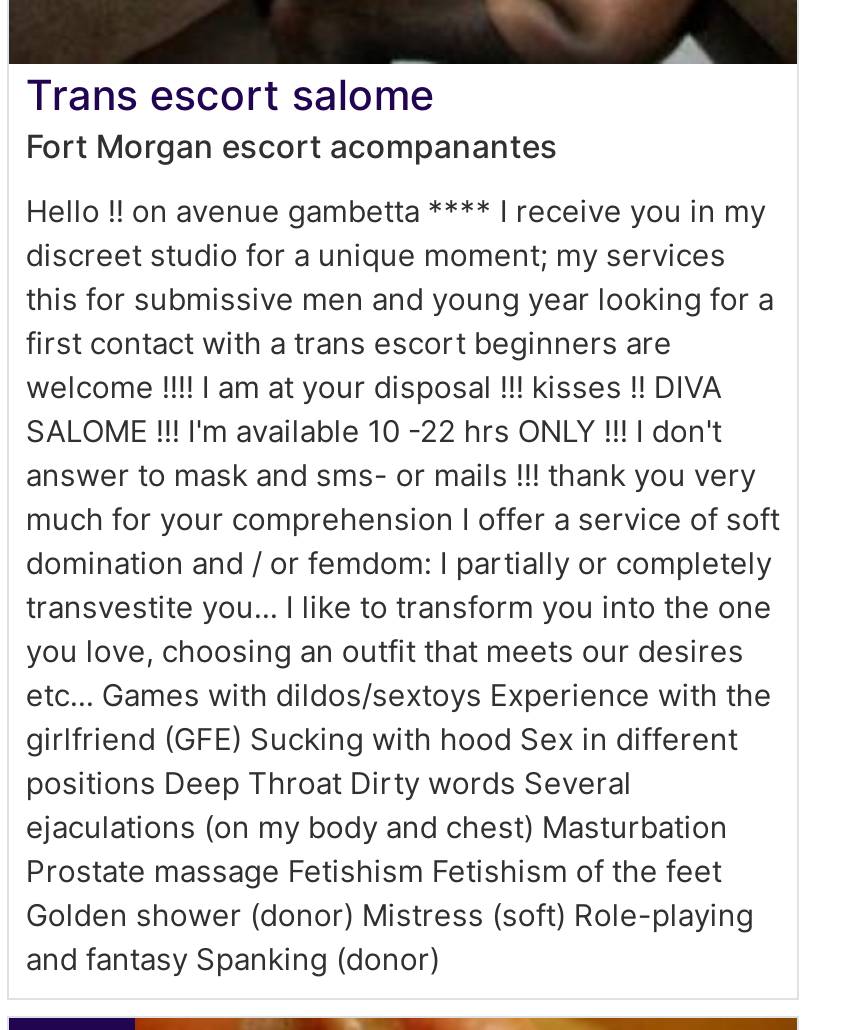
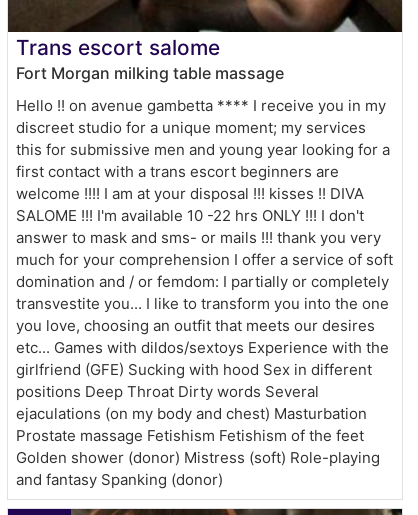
[26,127,558,167] Fort Morgan escort acompanantes -> [16,63,284,83] Fort Morgan milking table massage

